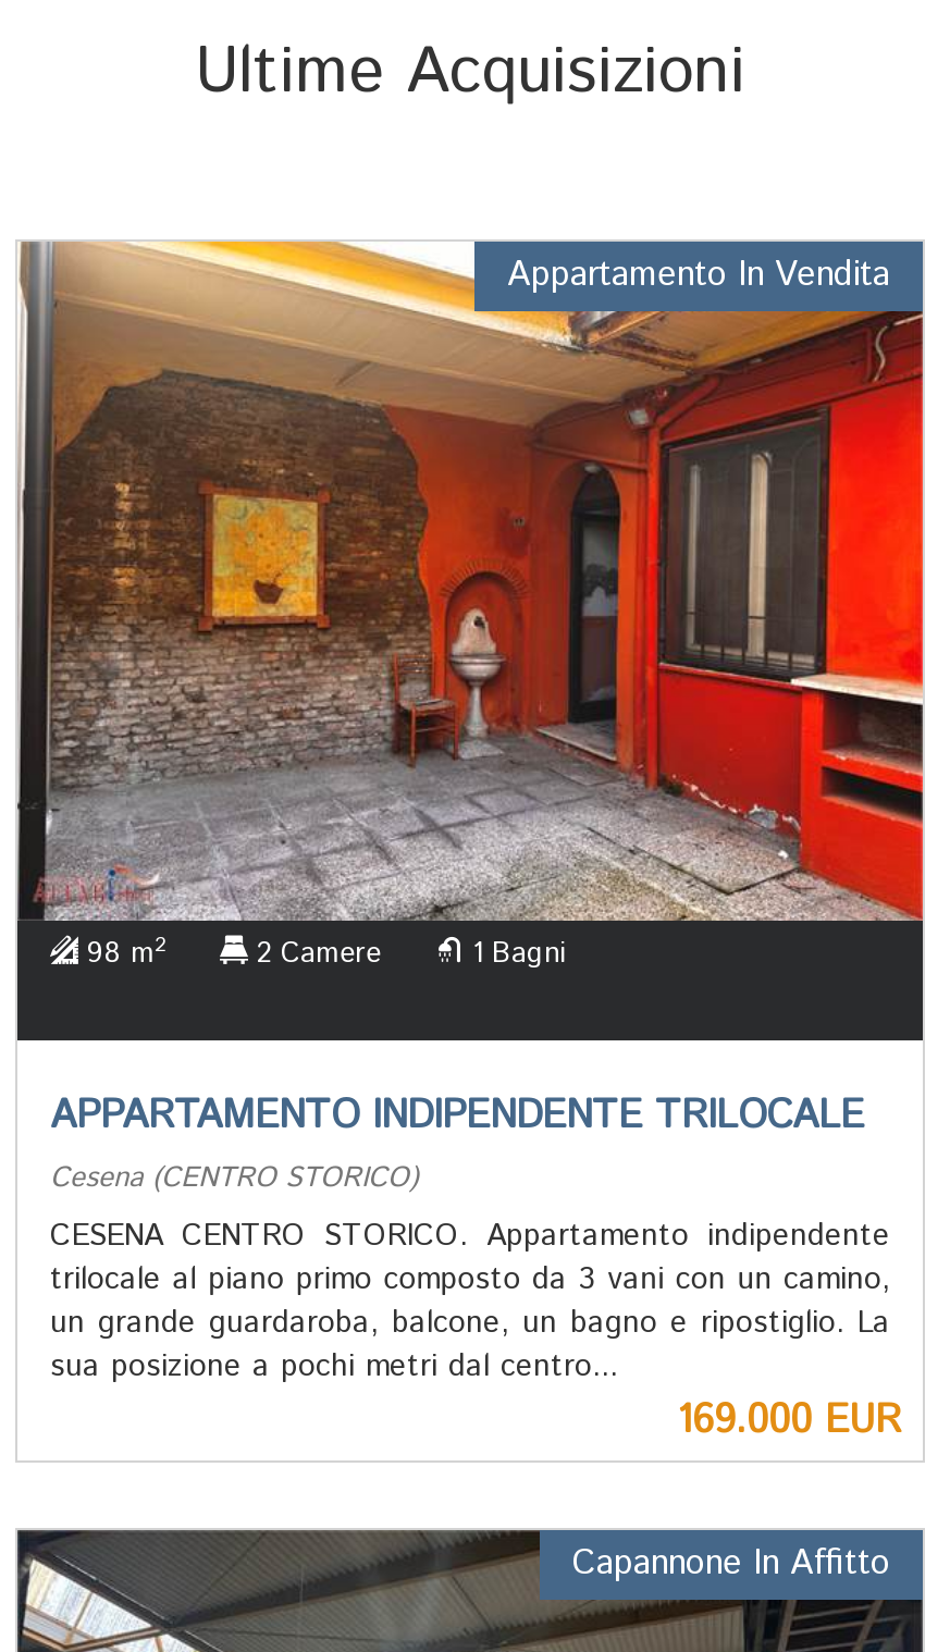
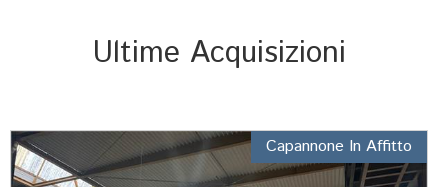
[17,239,925,1043] [image] | Appartamento In Vendita -> none
[50,930,901,1450] 98 m2 | 2 Camere | 1 Bagni | APPARTAMENTO INDIPENDENTE TRILOCALE | Cesena (CENTRO STORICO) | CESENA CENTRO STORICO. Appartamento indipendente | trilocale al piano primo composto da 3 vani con un camino, | un grande guardaroba, balcone, un bagno e ripostiglio. La | sua posizione a pochi metri dal centro... | 169.000 EUR -> none

